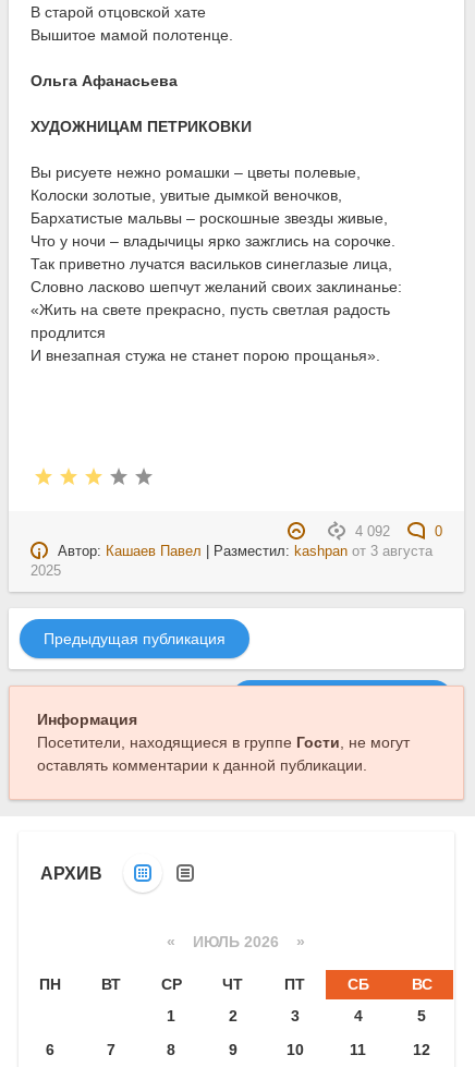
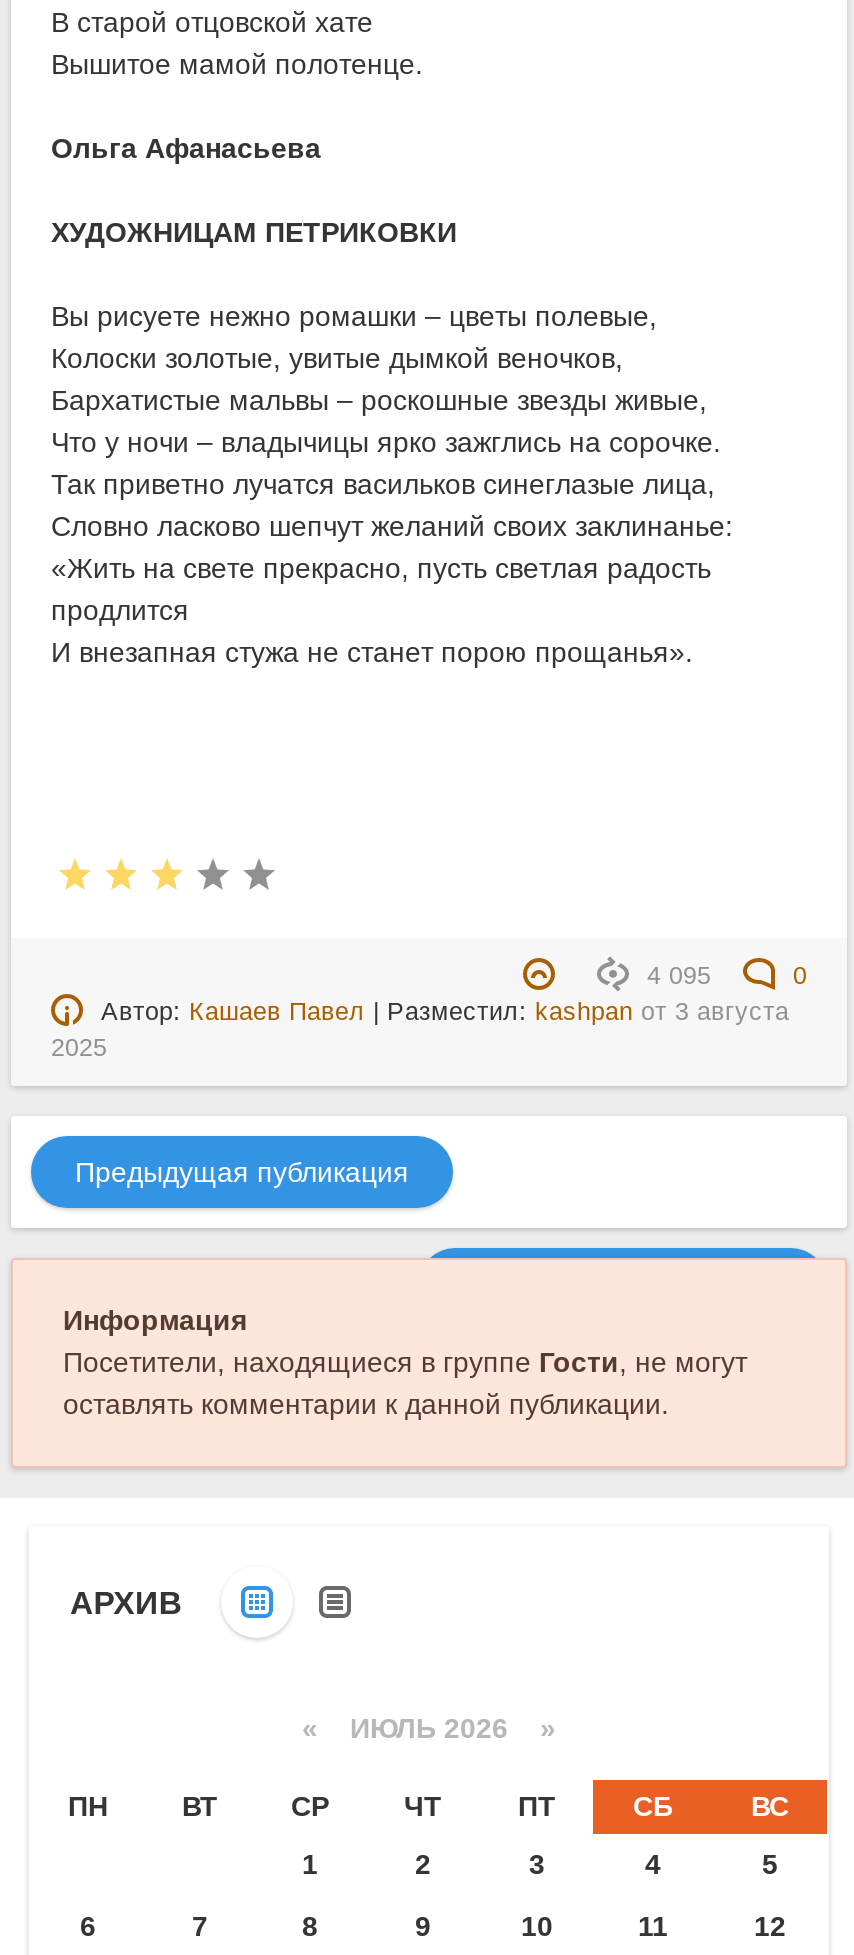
[351,524,390,539] 4 092 -> [639,962,711,990] 4 095

